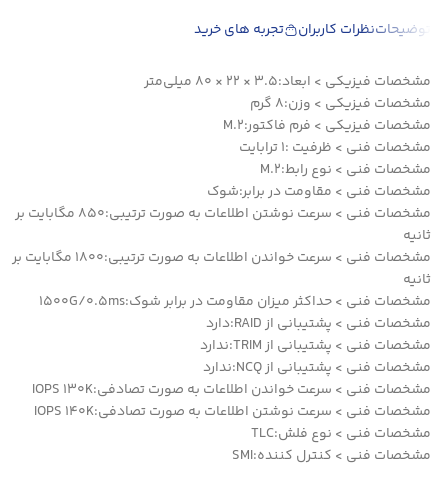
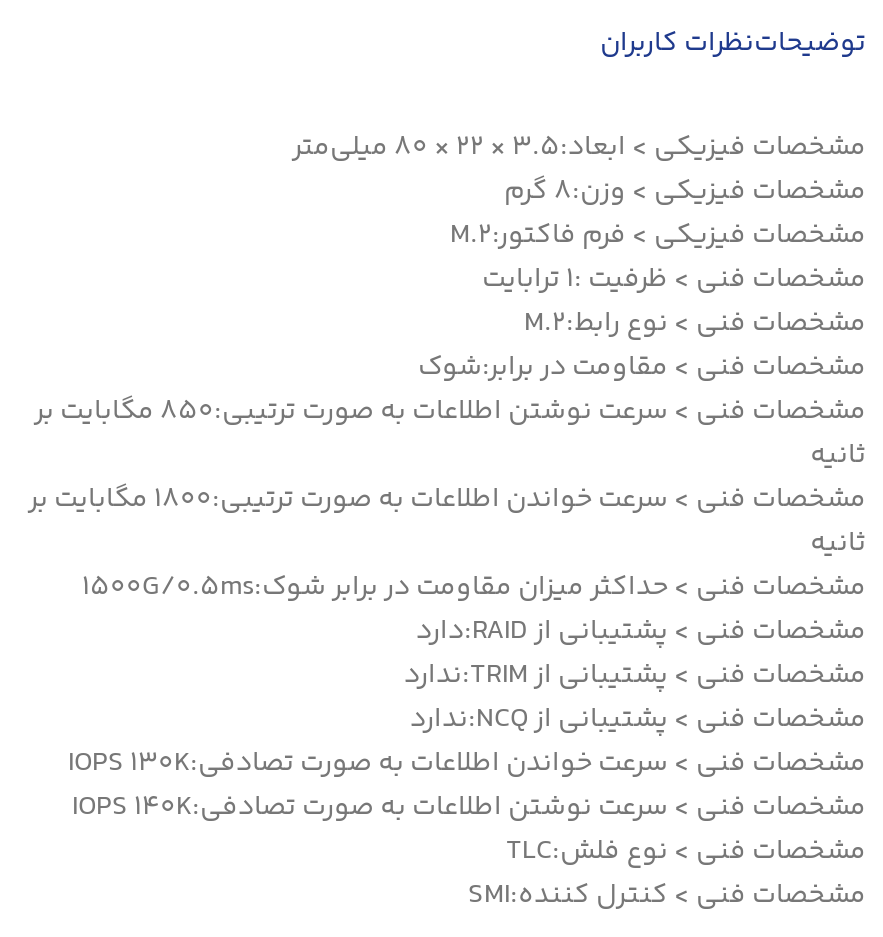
[194,19,284,41] تجربه های خرید -> none

